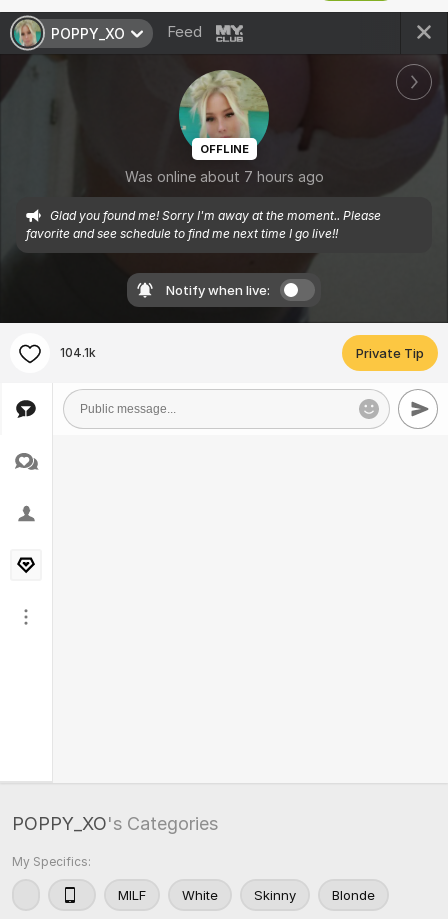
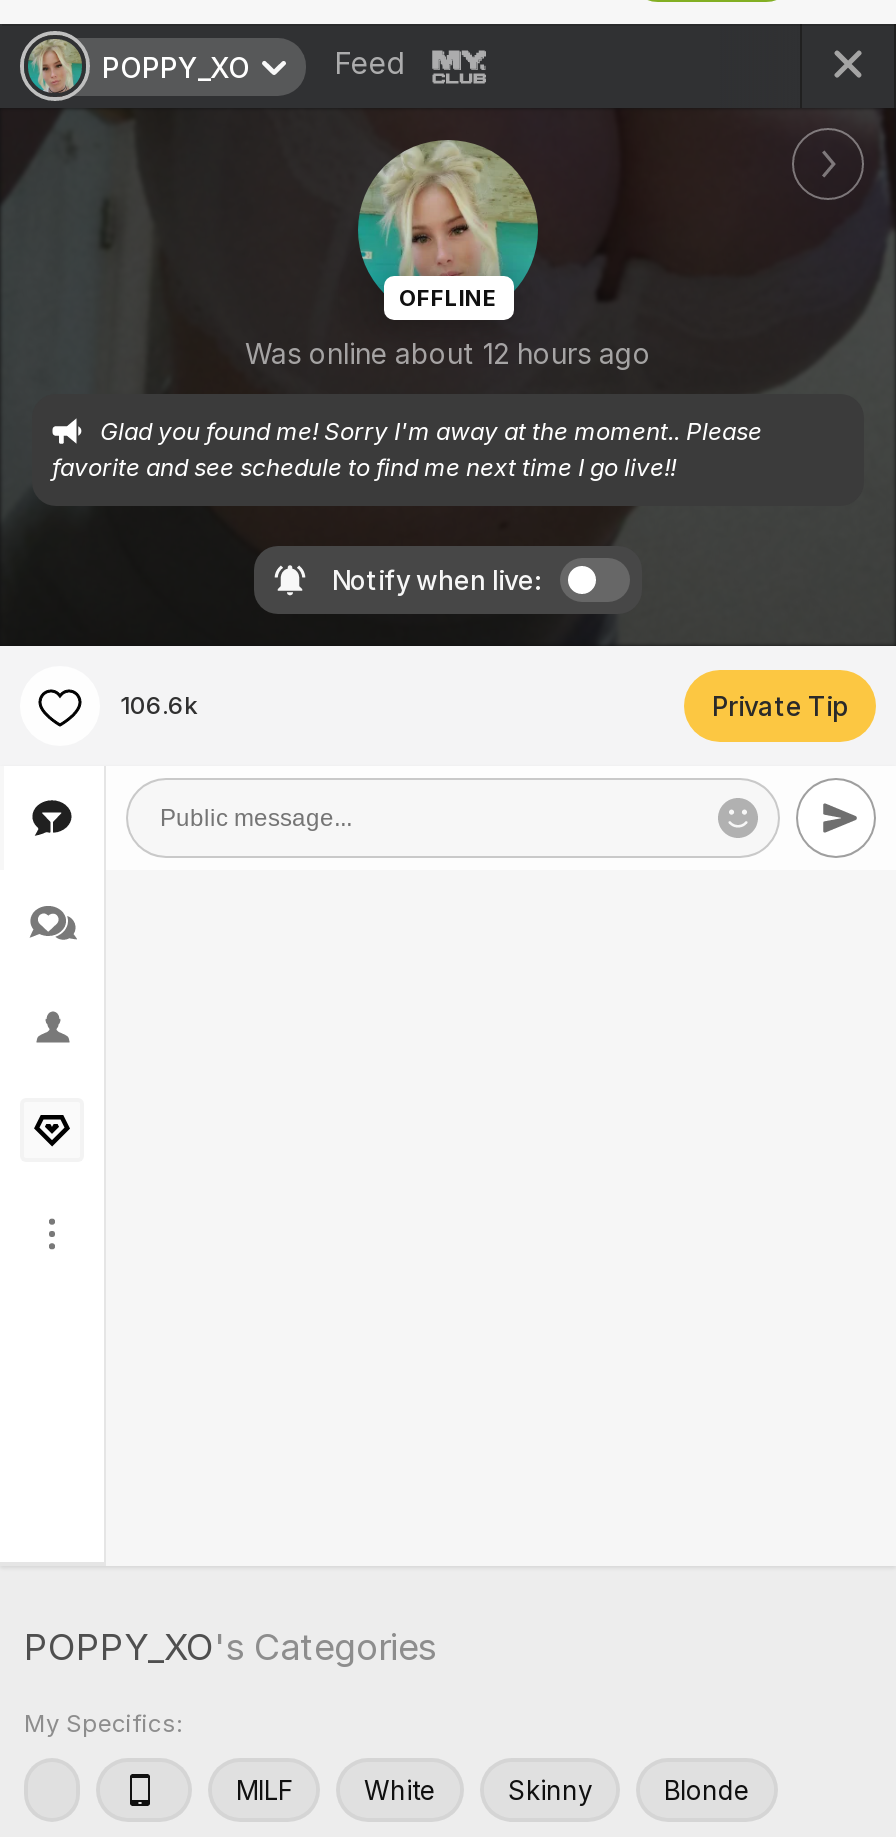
[124,168,323,185] Was online about 7 hours ago -> [245,336,651,370] Was online about 12 hours ago
[60,345,96,360] 104.1k -> [120,690,198,720] 106.6k

